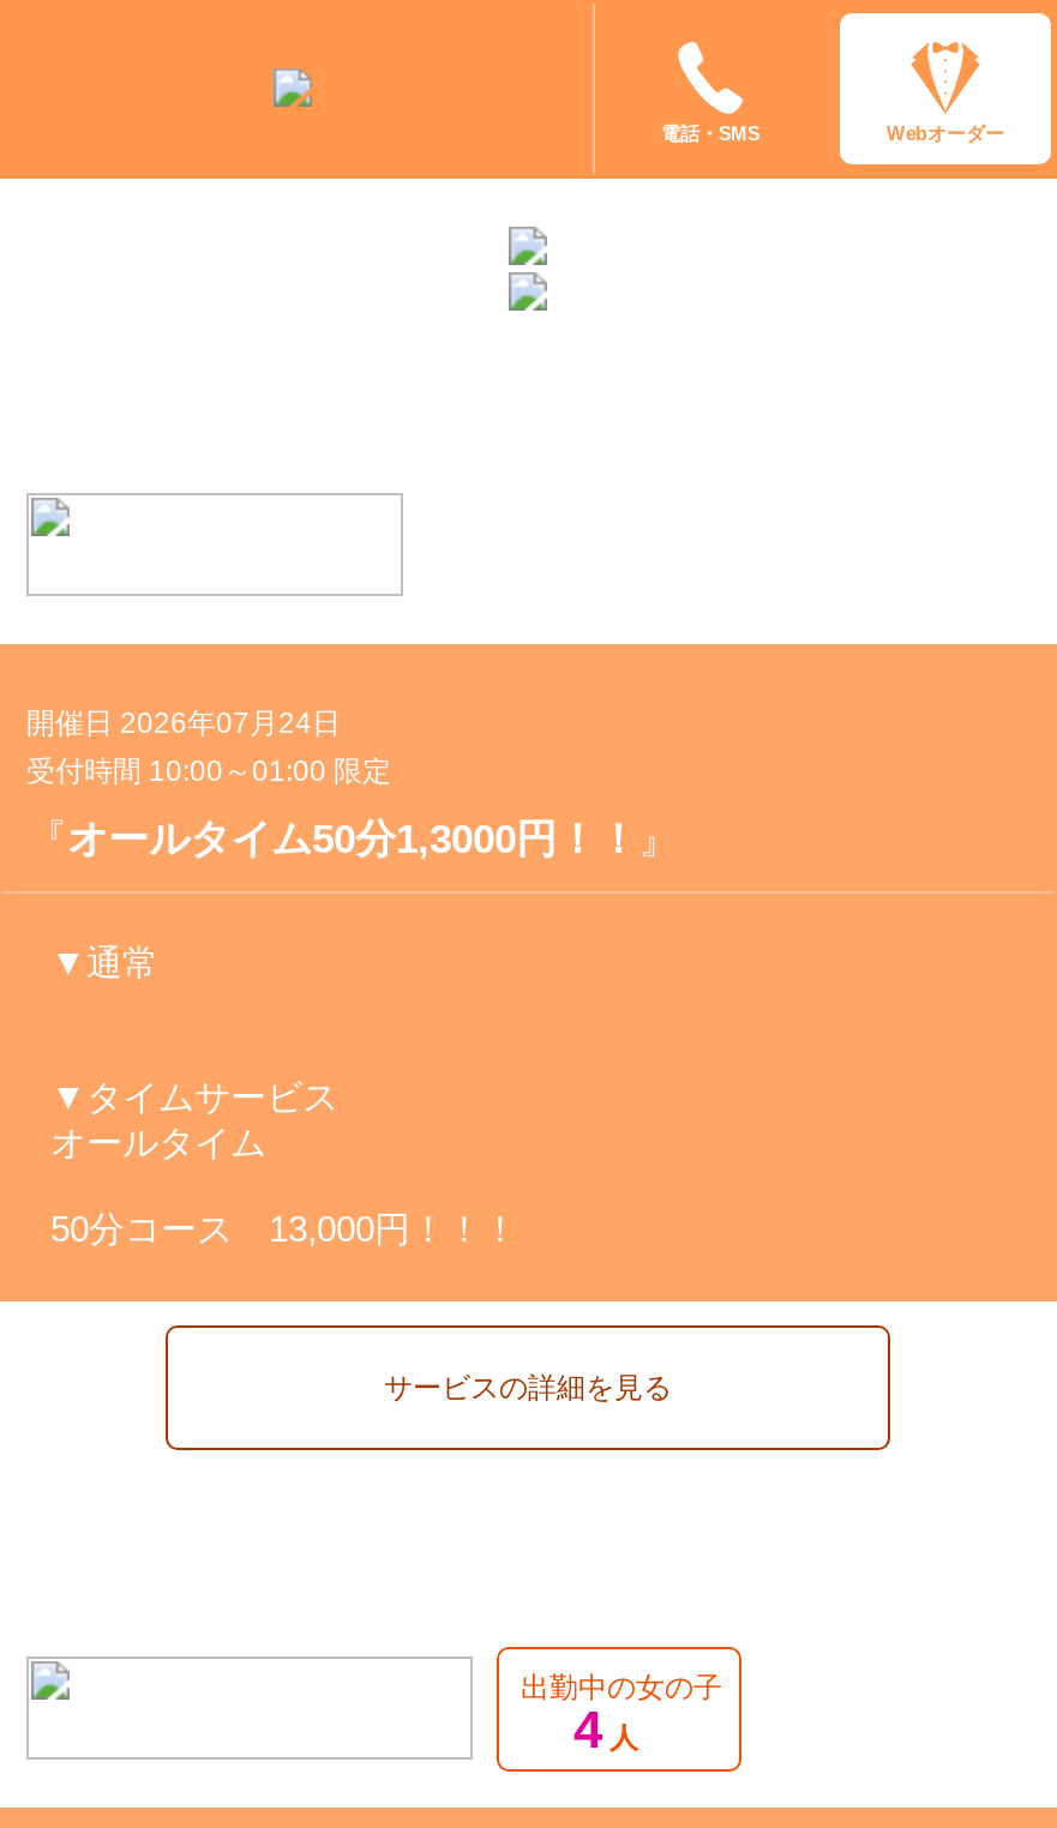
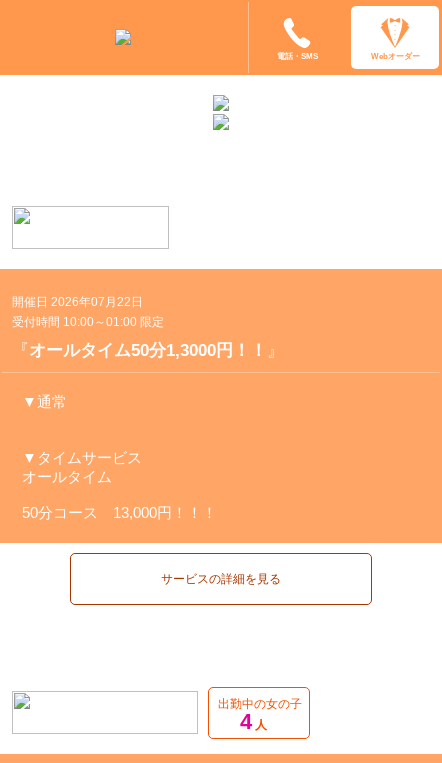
[26,706,341,740] 開催日 2026年07月24日 -> [12,295,143,309] 開催日 2026年07月22日

